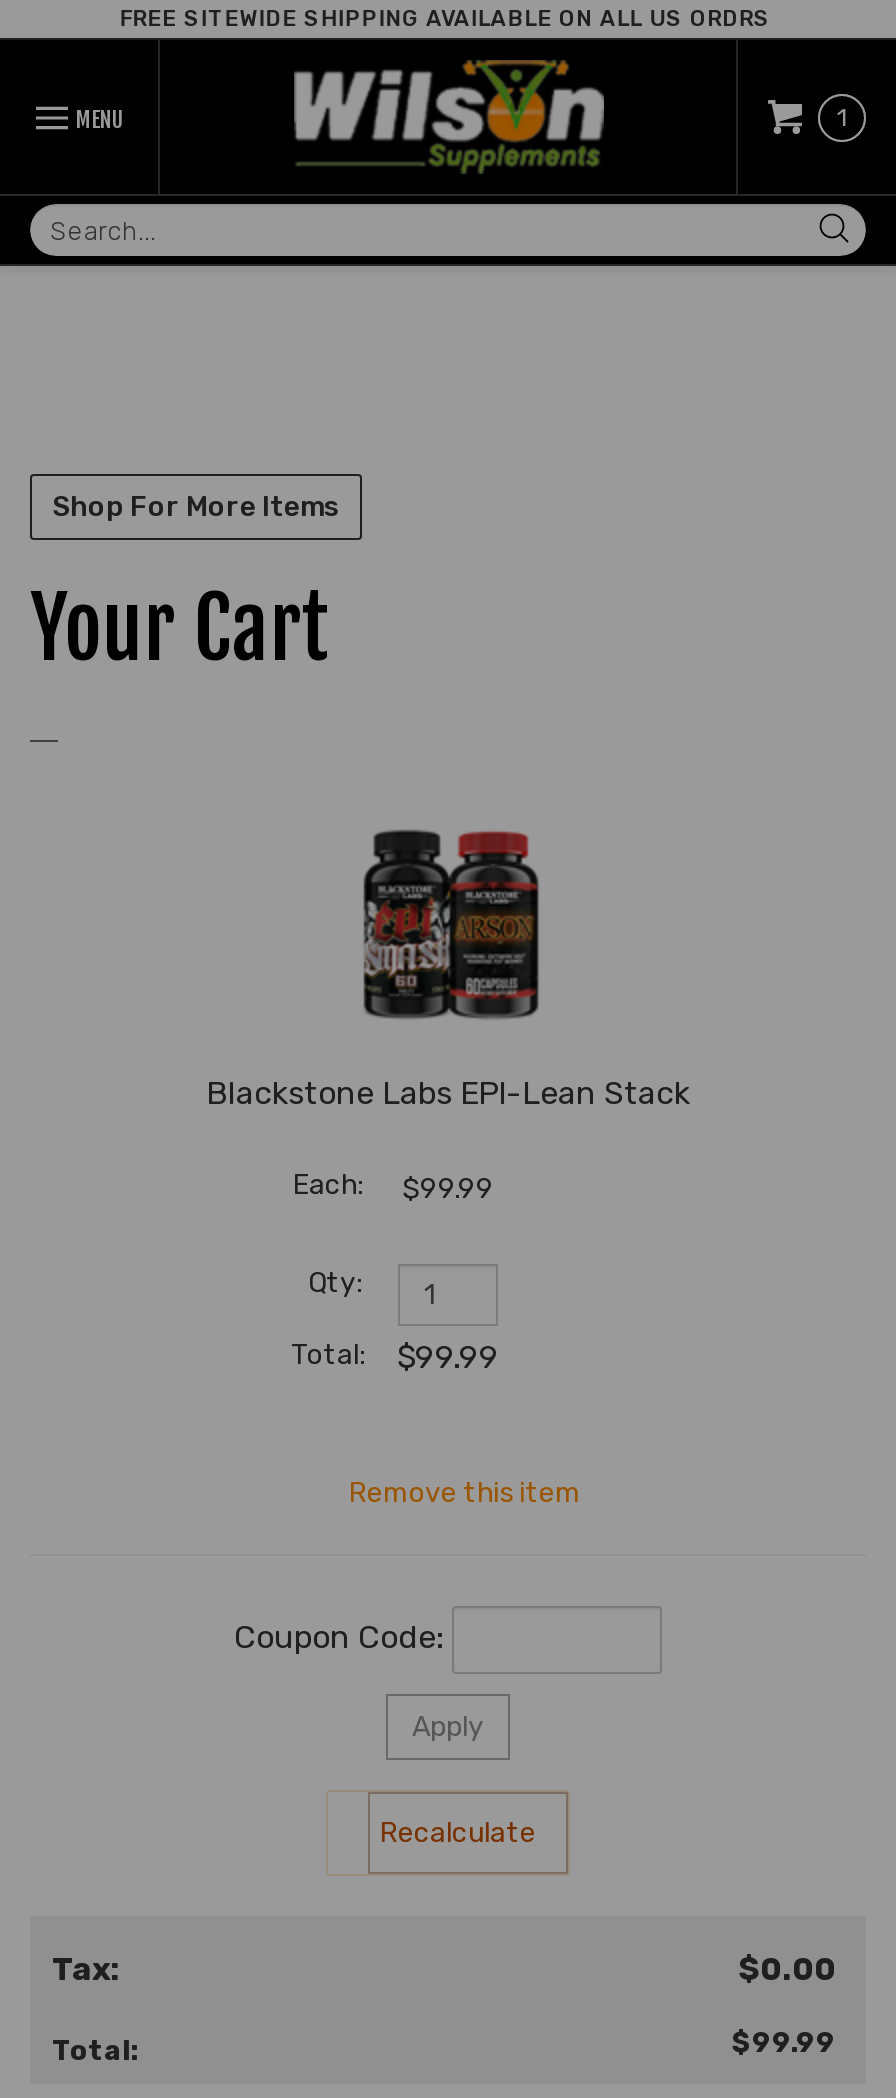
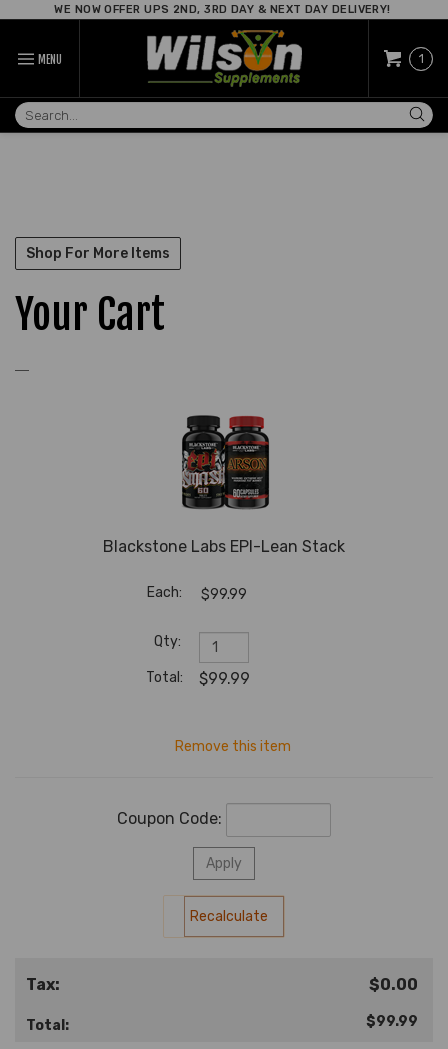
[119,6,771,32] FREE SITEWIDE SHIPPING AVAILABLE ON ALL US ORDRS -> [54,3,391,16] WE NOW OFFER UPS 2ND, 3RD DAY & NEXT DAY DELIVERY!

